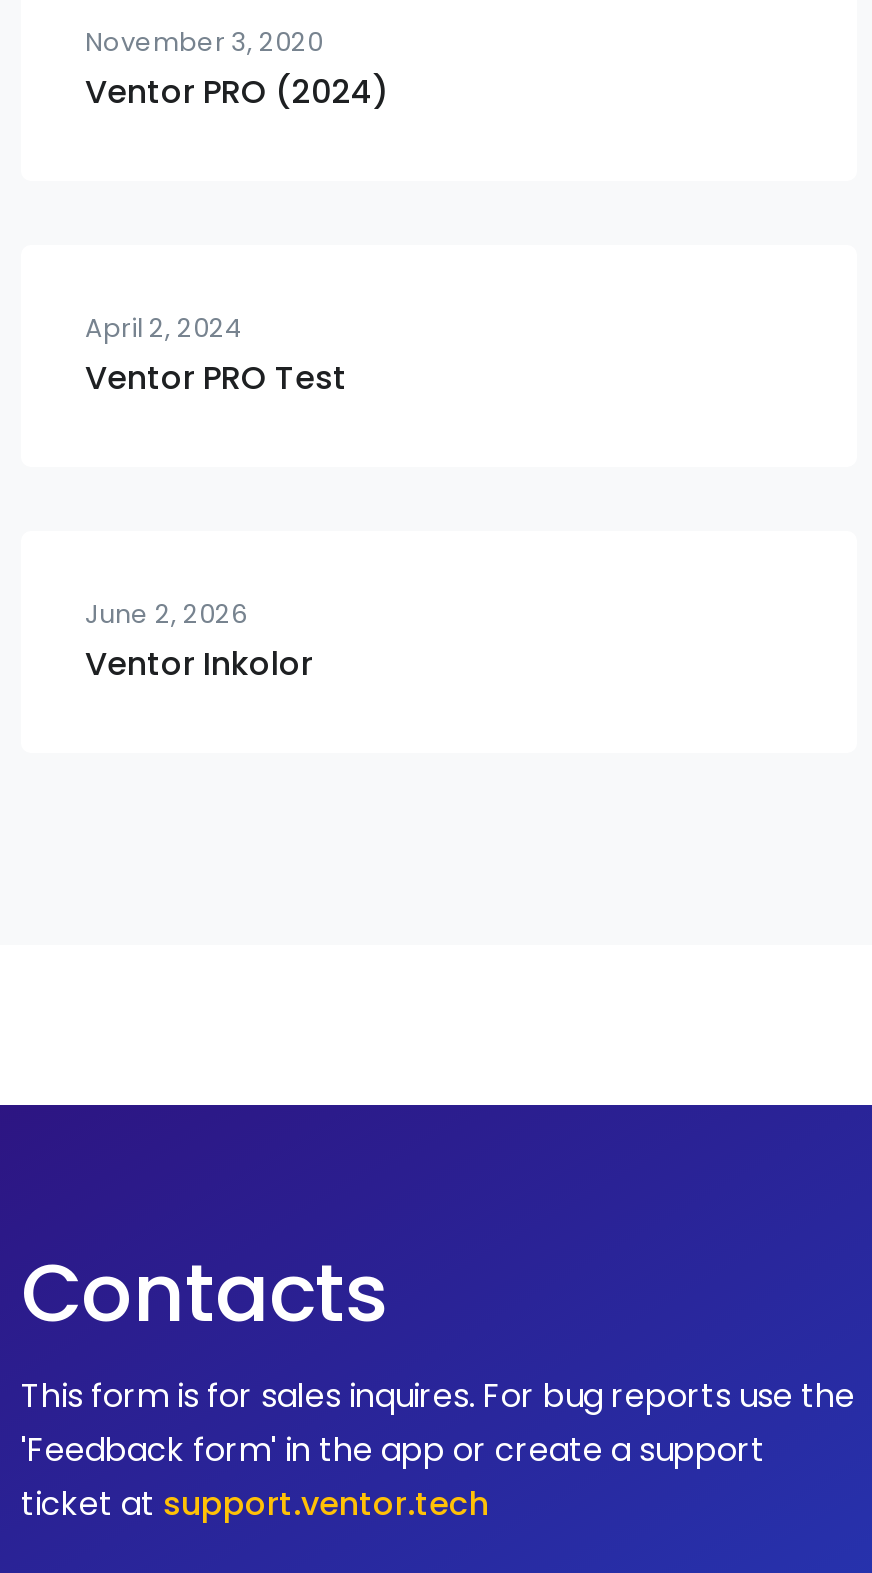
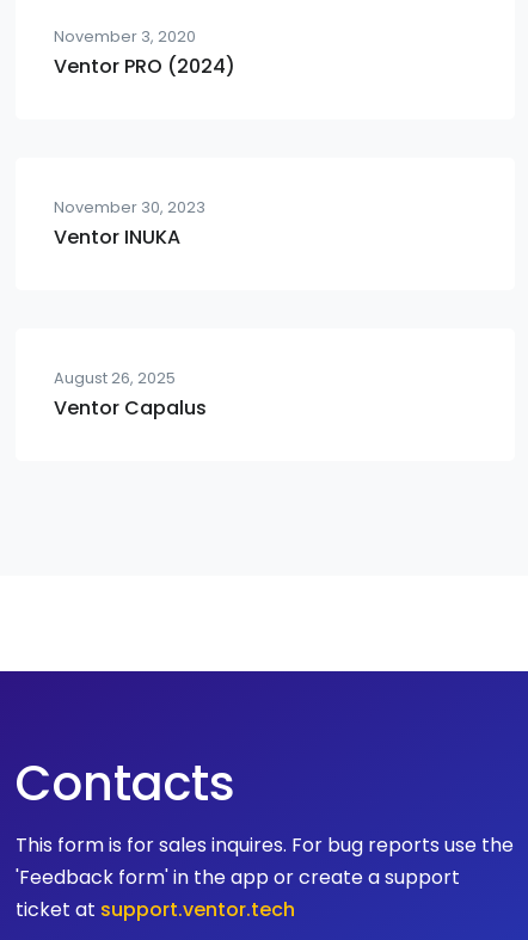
[85,311,347,401] April 2, 2024 | Ventor PRO Test -> [54,197,205,251] November 30, 2023 | Ventor INUKA
[85,597,313,687] June 2, 2026 | Ventor Inkolor -> [54,368,207,422] August 26, 2025 | Ventor Capalus

